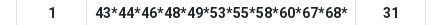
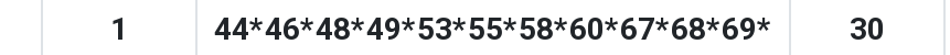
[94,5,347,21] 43*44*46*48*49*53*55*58*60*67*68* -> [214,10,772,45] 44*46*48*49*53*55*58*60*67*68*69*
[382,5,398,21] 31 -> [850,10,885,45] 30

